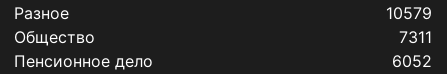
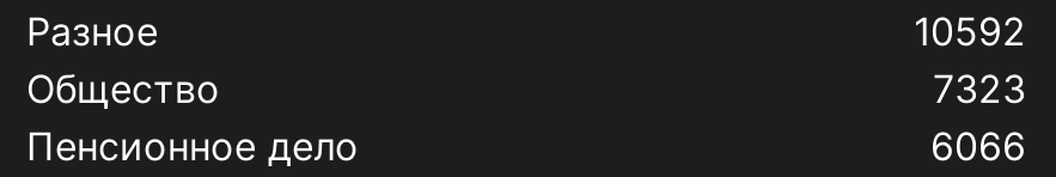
[386,3,432,23] 10579 -> [914,8,1026,56] 10592
[399,27,432,47] 7311 -> [933,65,1026,113] 7323
[392,51,432,71] 6052 -> [930,123,1026,171] 6066

